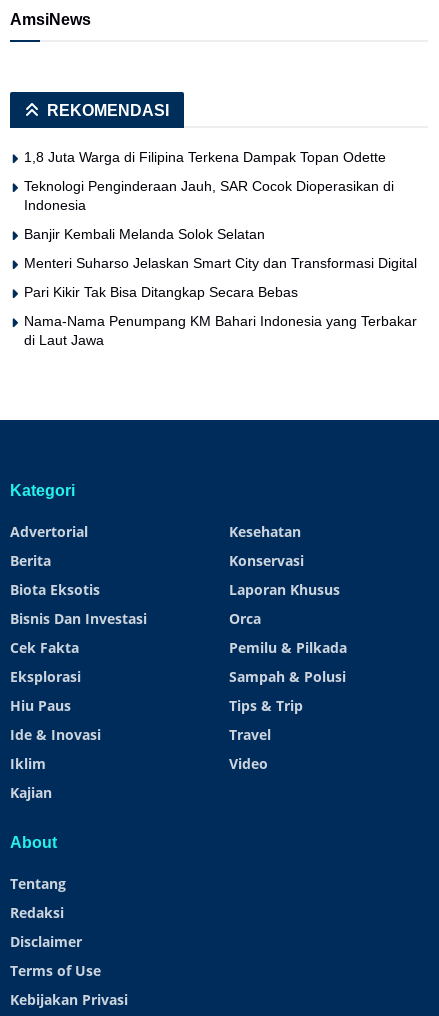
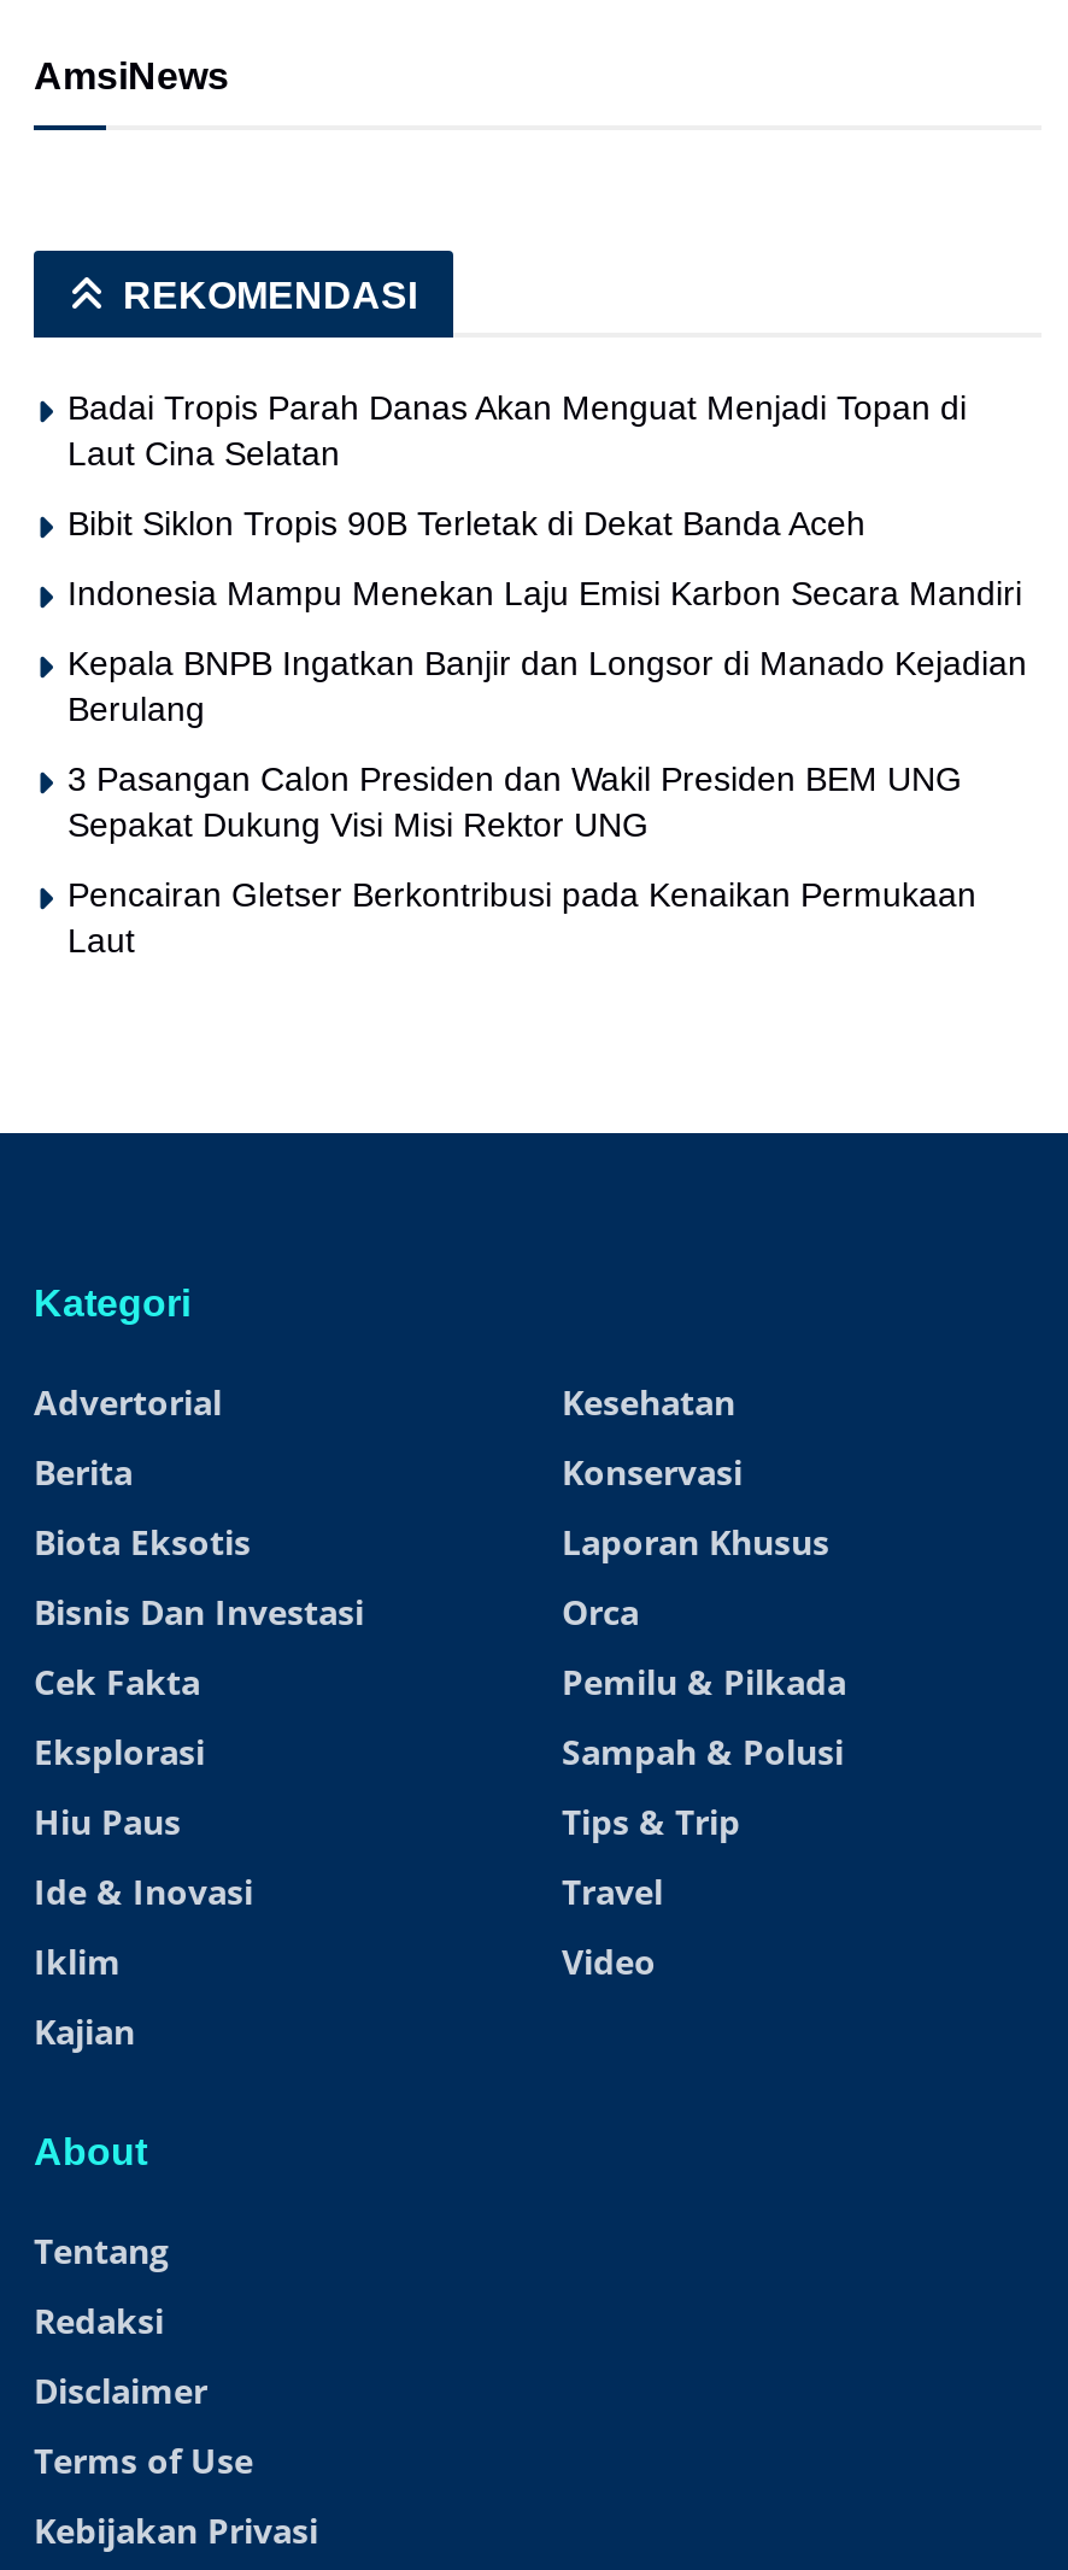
[24,149,386,165] 1,8 Juta Warga di Filipina Terkena Dampak Topan Odette -> [68,387,967,472] Badai Tropis Parah Danas Akan Menguat Menjadi Topan di | Laut Cina Selatan
[24,178,394,213] Teknologi Penginderaan Jauh, SAR Cocok Dioperasikan di | Indonesia -> [68,503,865,542] Bibit Siklon Tropis 90B Terletak di Dekat Banda Aceh
[24,226,265,242] Banjir Kembali Melanda Solok Selatan -> [68,573,1022,612] Indonesia Mampu Menekan Laju Emisi Karbon Secara Mandiri
[24,255,417,271] Menteri Suharso Jelaskan Smart City dan Transformasi Digital -> [68,643,1027,727] Kepala BNPB Ingatkan Banjir dan Longsor di Manado Kejadian | Berulang
[24,284,298,300] Pari Kikir Tak Bisa Ditangkap Secara Bebas -> [68,759,962,843] 3 Pasangan Calon Presiden dan Wakil Presiden BEM UNG | Sepakat Dukung Visi Misi Rektor UNG
[24,313,417,348] Nama-Nama Penumpang KM Bahari Indonesia yang Terbakar | di Laut Jawa -> [68,874,976,959] Pencairan Gletser Berkontribusi pada Kenaikan Permukaan | Laut

